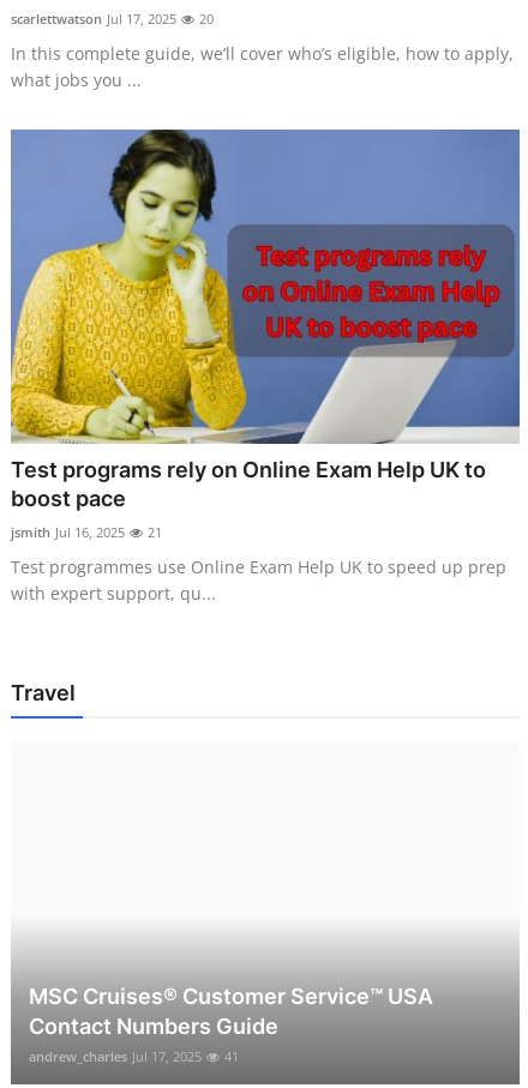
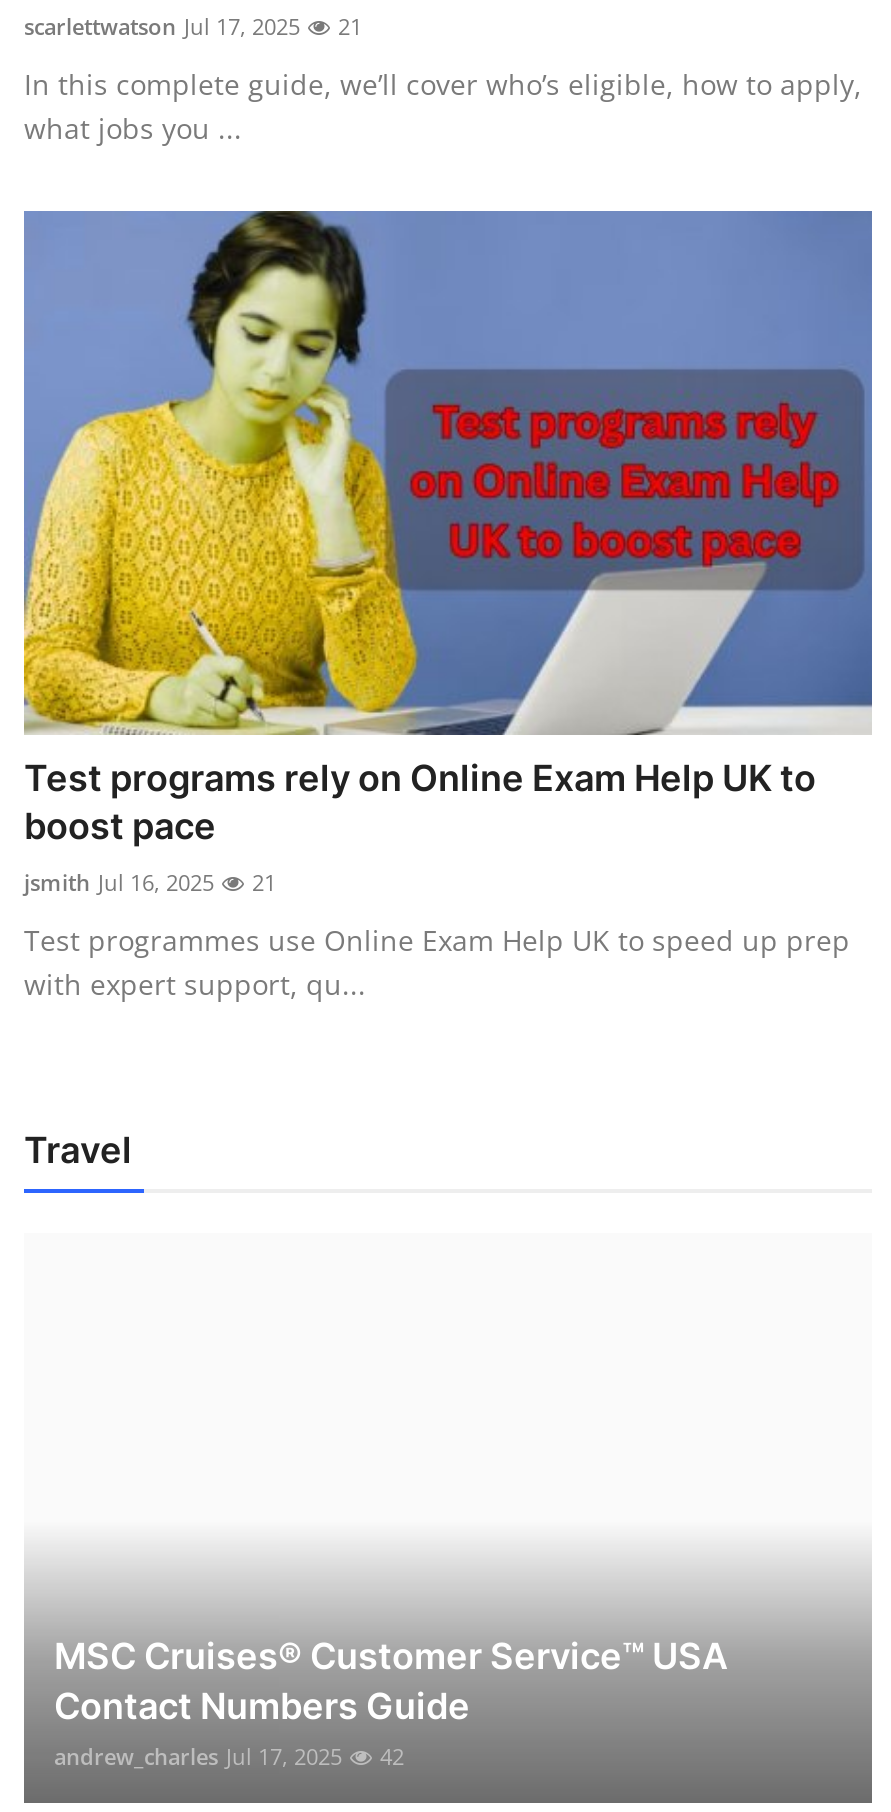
[11,9,214,27] scarlettwatson Jul 17, 2025 20 -> [24,11,362,41] scarlettwatson Jul 17, 2025 21
[29,1048,239,1066] andrew_charles Jul 17, 2025 41 -> [54,1742,404,1772] andrew_charles Jul 17, 2025 42

